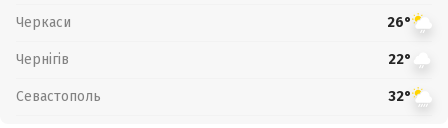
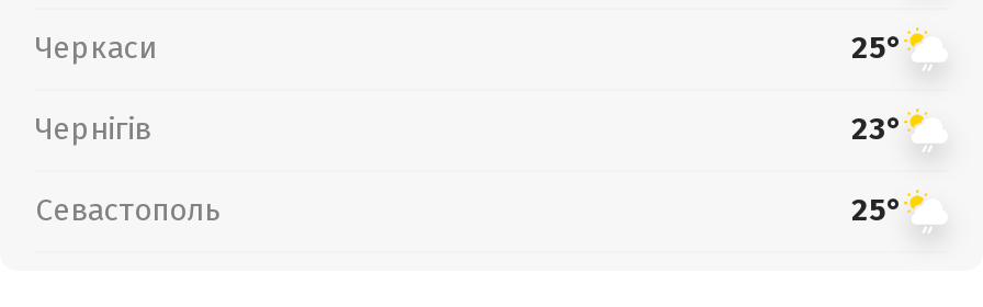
[387,14,412,31] 26° -> [851,30,904,67] 25°
[388,51,412,68] 22° -> [851,111,904,148] 23°
[388,88,412,105] 32° -> [851,192,904,229] 25°

